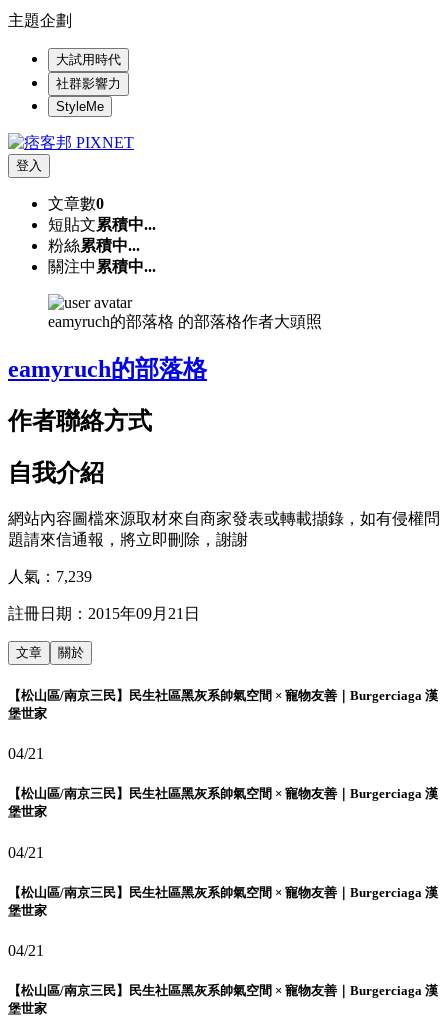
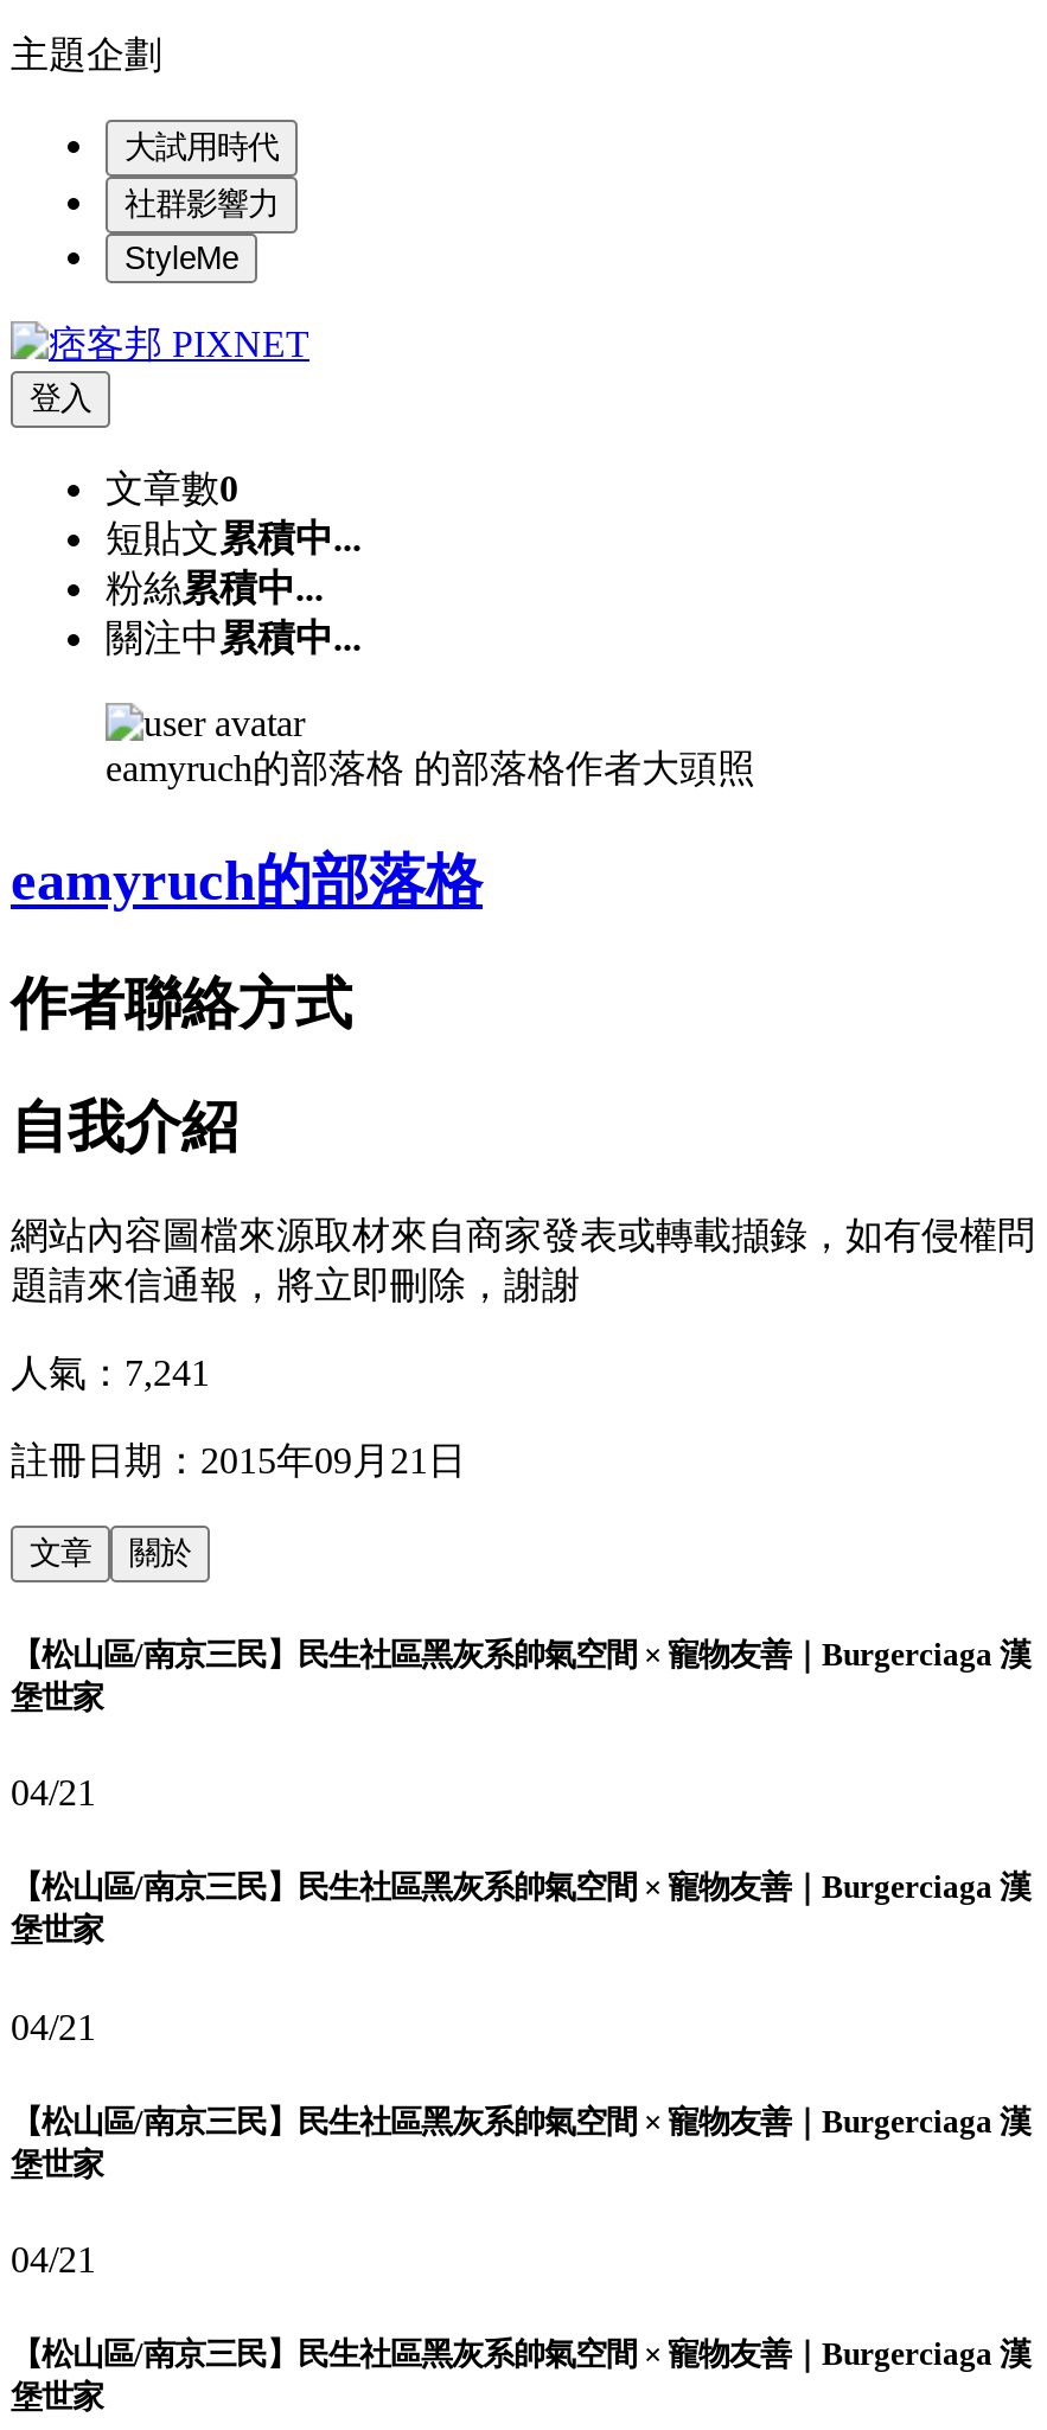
[8,568,92,585] 人氣：7,239 -> [11,1353,210,1393] 人氣：7,241

